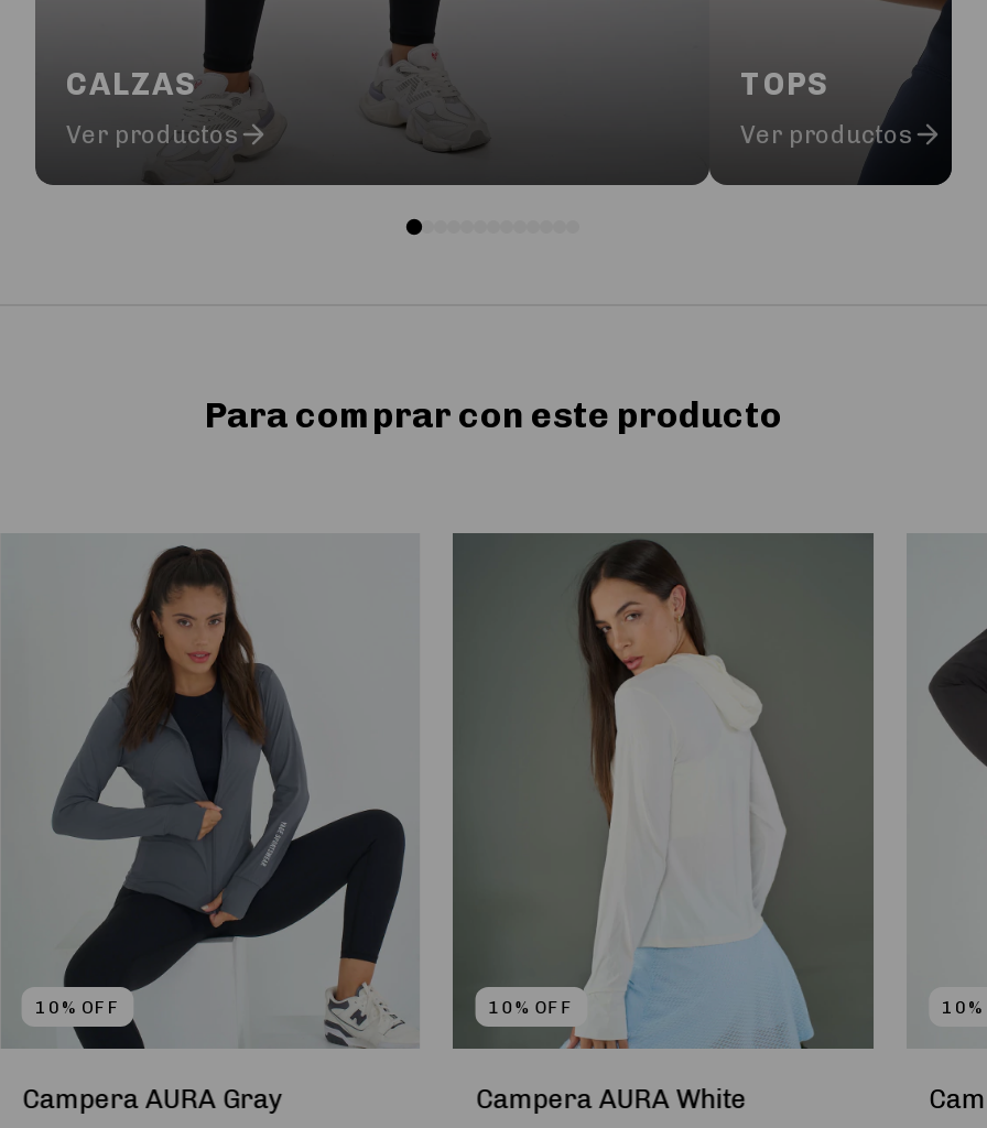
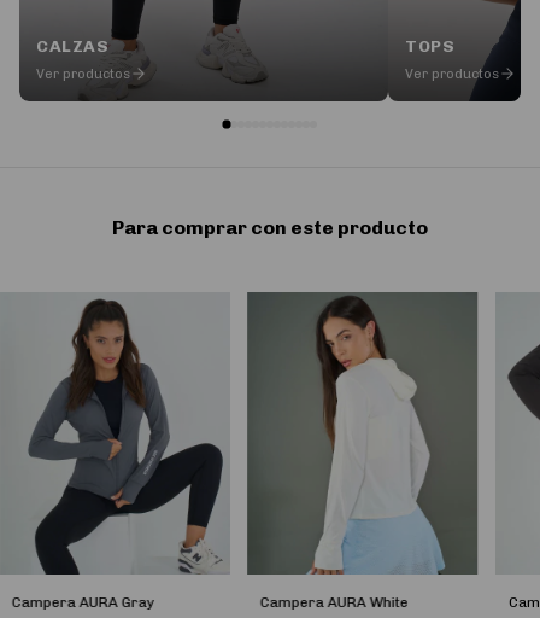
[35,995,121,1017] 10% OFF -> none
[488,995,574,1017] 10% OFF -> none
[942,995,987,1017] 10% -> none

